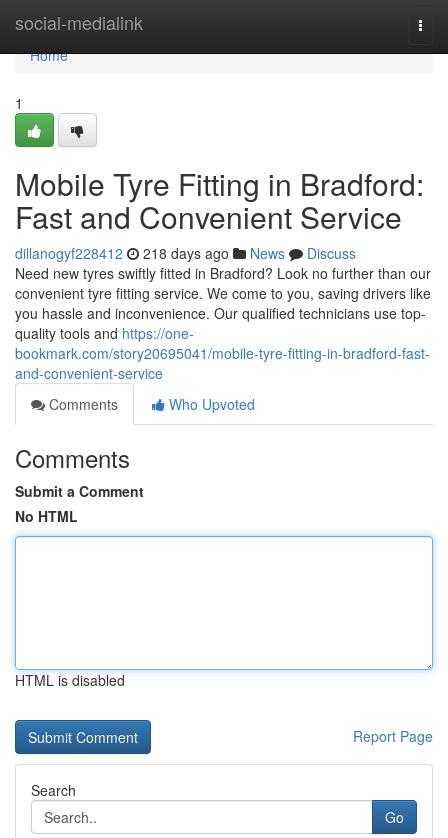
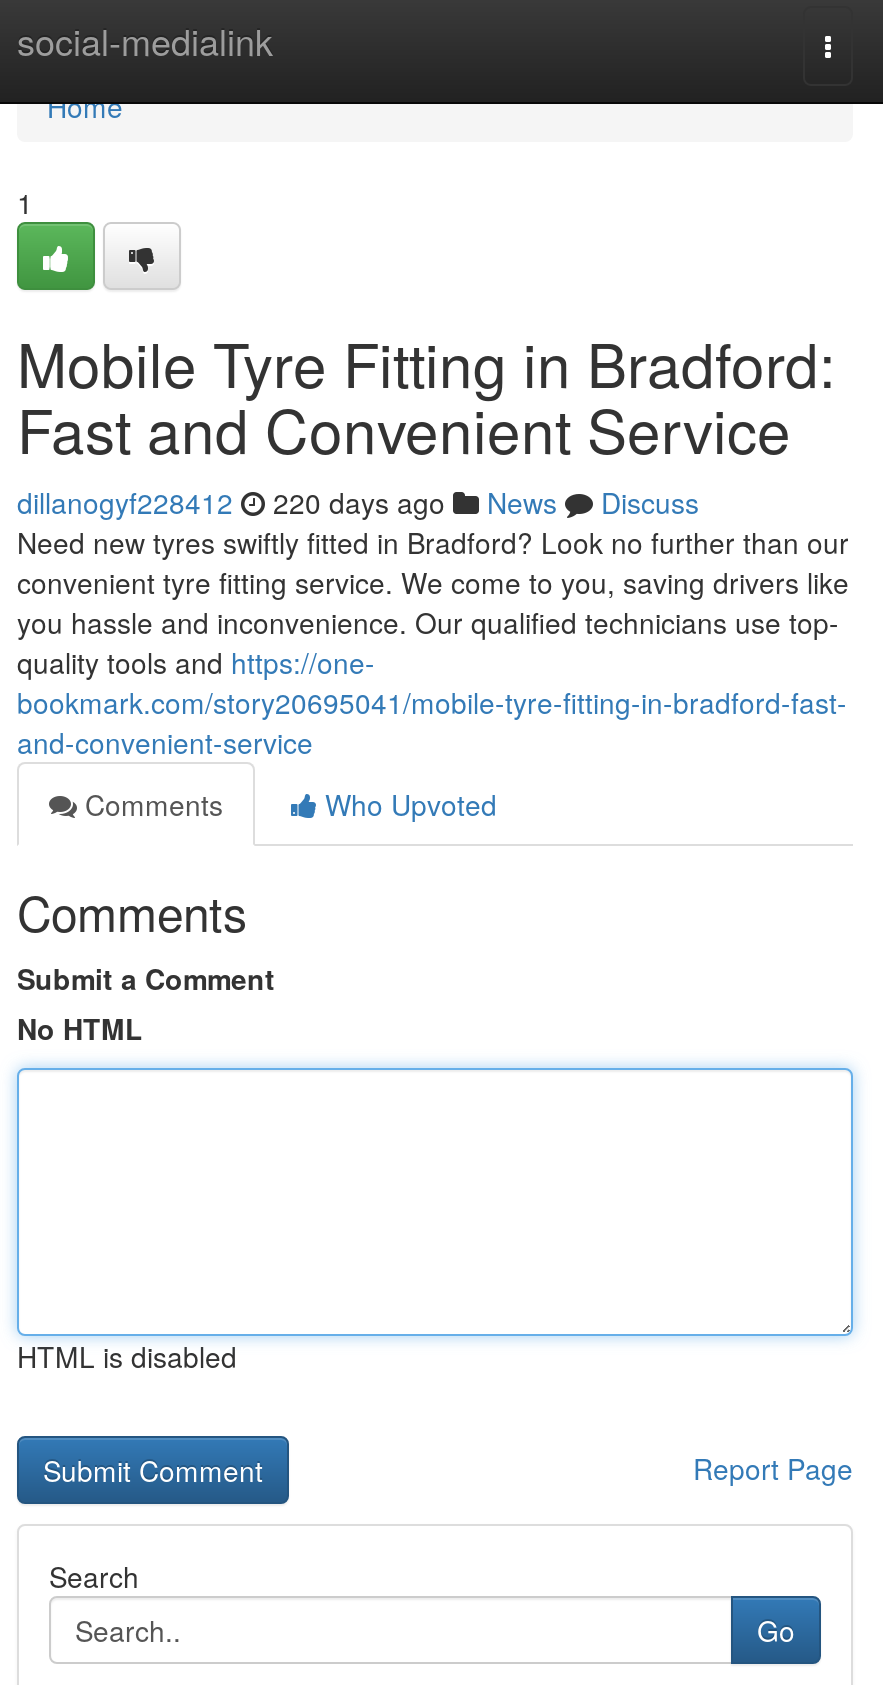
[15,243,356,263] dillanogyf228412 218 days ago News Discuss -> [17,482,699,522] dillanogyf228412 220 days ago News Discuss

